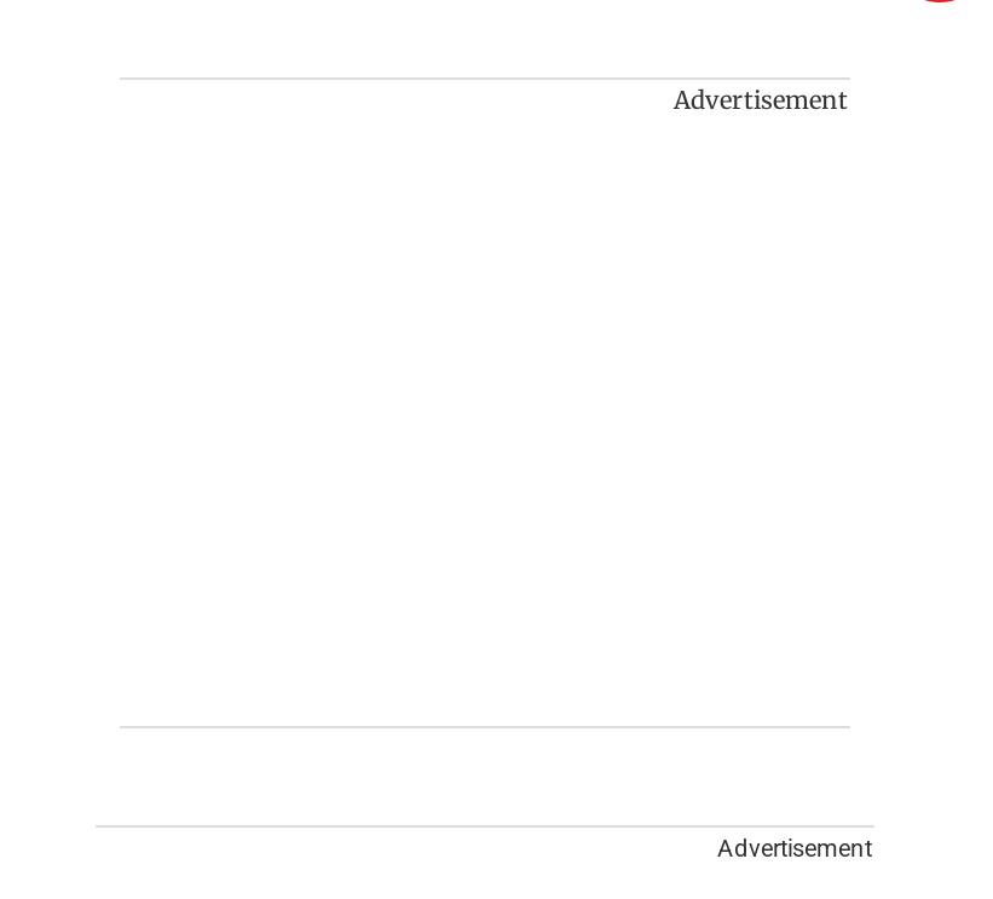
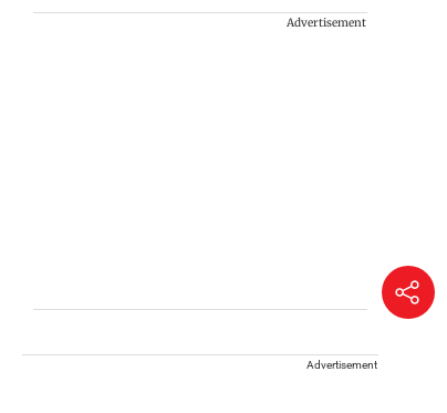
none -> [381,265,436,320] [image]

